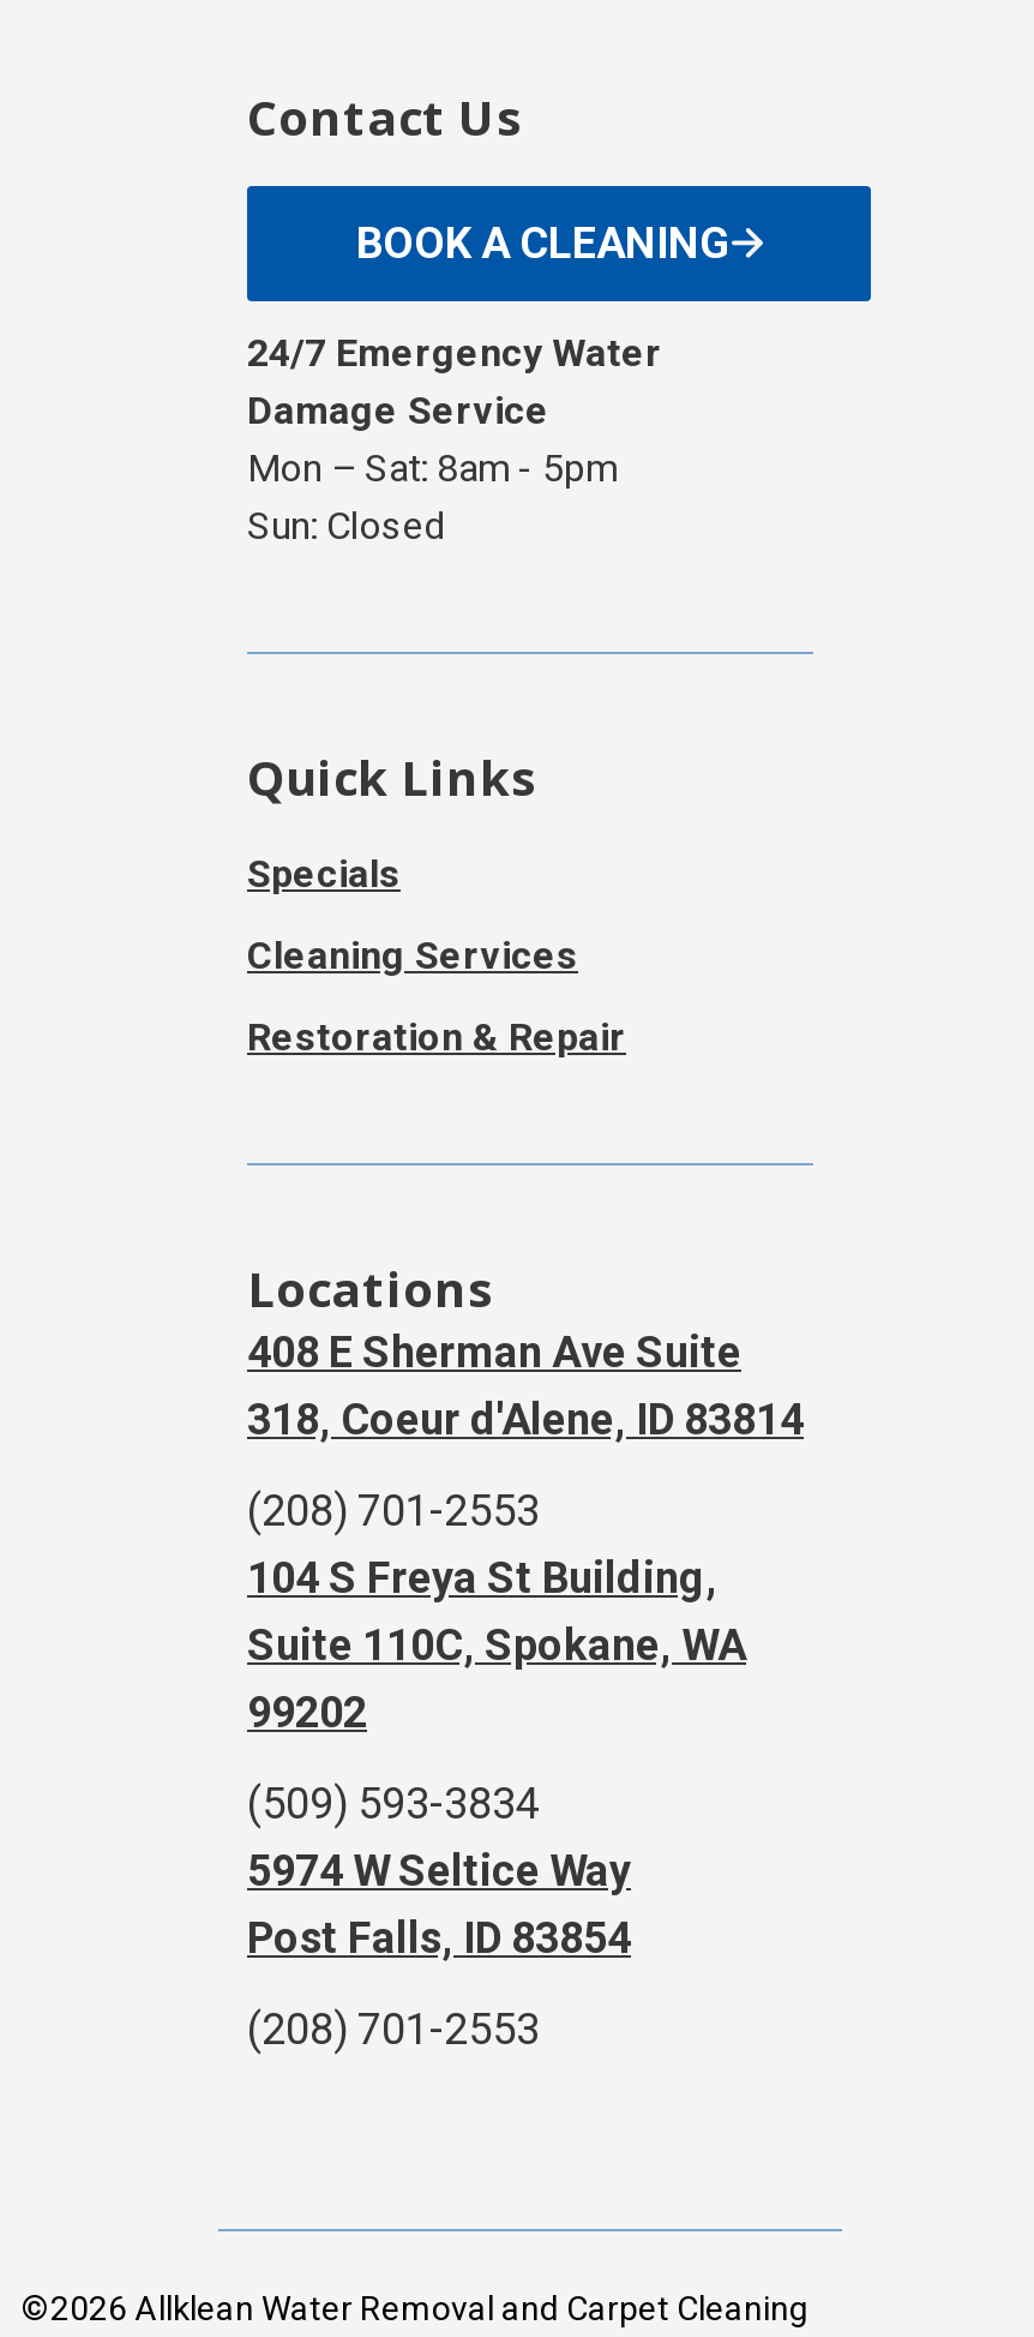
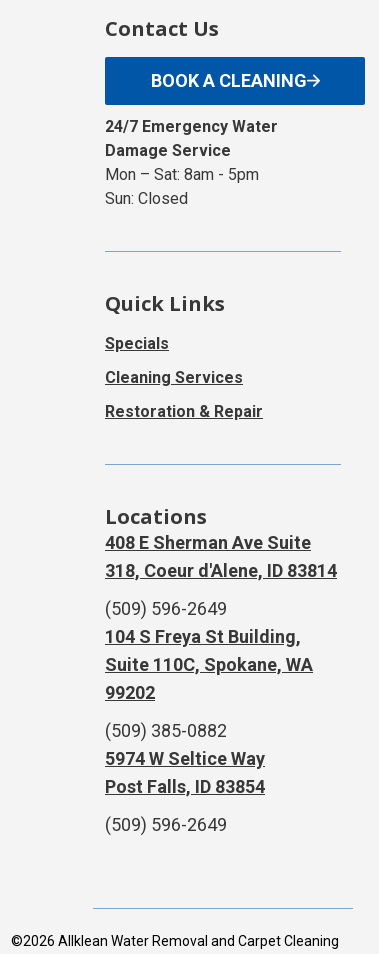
[247,1484,540,1534] (208) 701-2553 -> [105,598,227,619] (509) 596-2649
[247,1777,540,1827] (509) 593-3834 -> [105,720,227,741] (509) 385-0882
[247,2002,540,2053] (208) 701-2553 -> [105,814,227,835] (509) 596-2649

